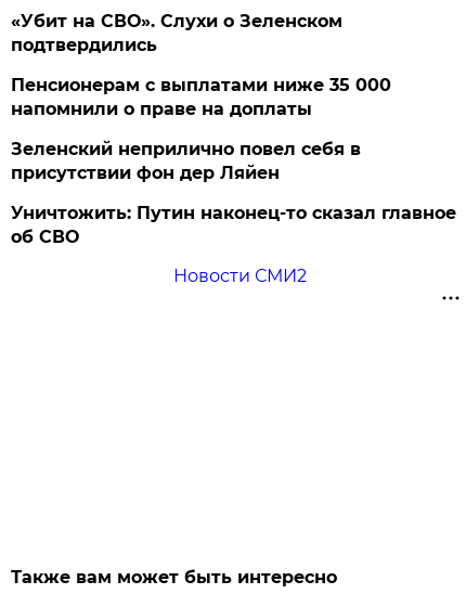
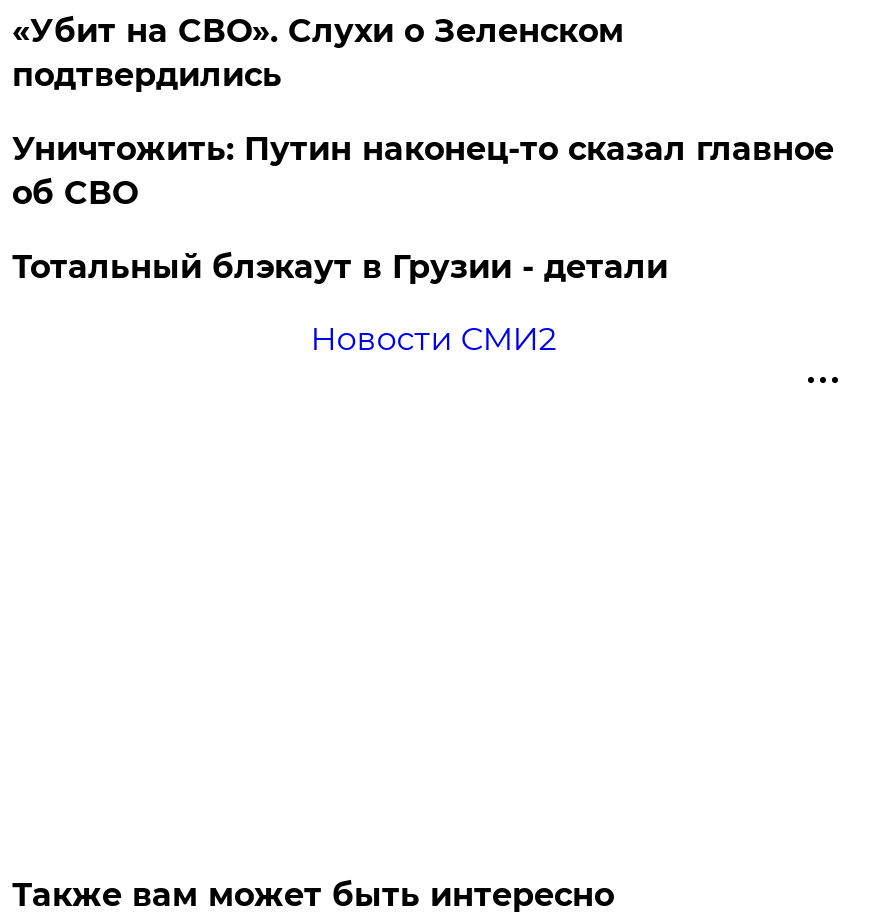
[11,75,392,183] Пенсионерам с выплатами ниже 35 000 | напомнили о праве на доплаты | Зеленский неприлично повел cебя в | присутствии фон дер Ляйен -> none
moved [11,203,457,247] -> [12,130,834,212]: Уничтожить: Путин наконец-то сказал главное | об СВО
none -> [12,248,668,286] Тотальный блэкаут в Грузии - детали

